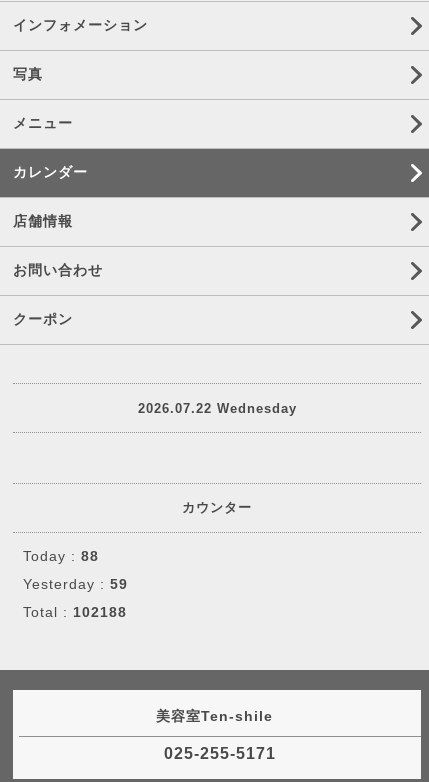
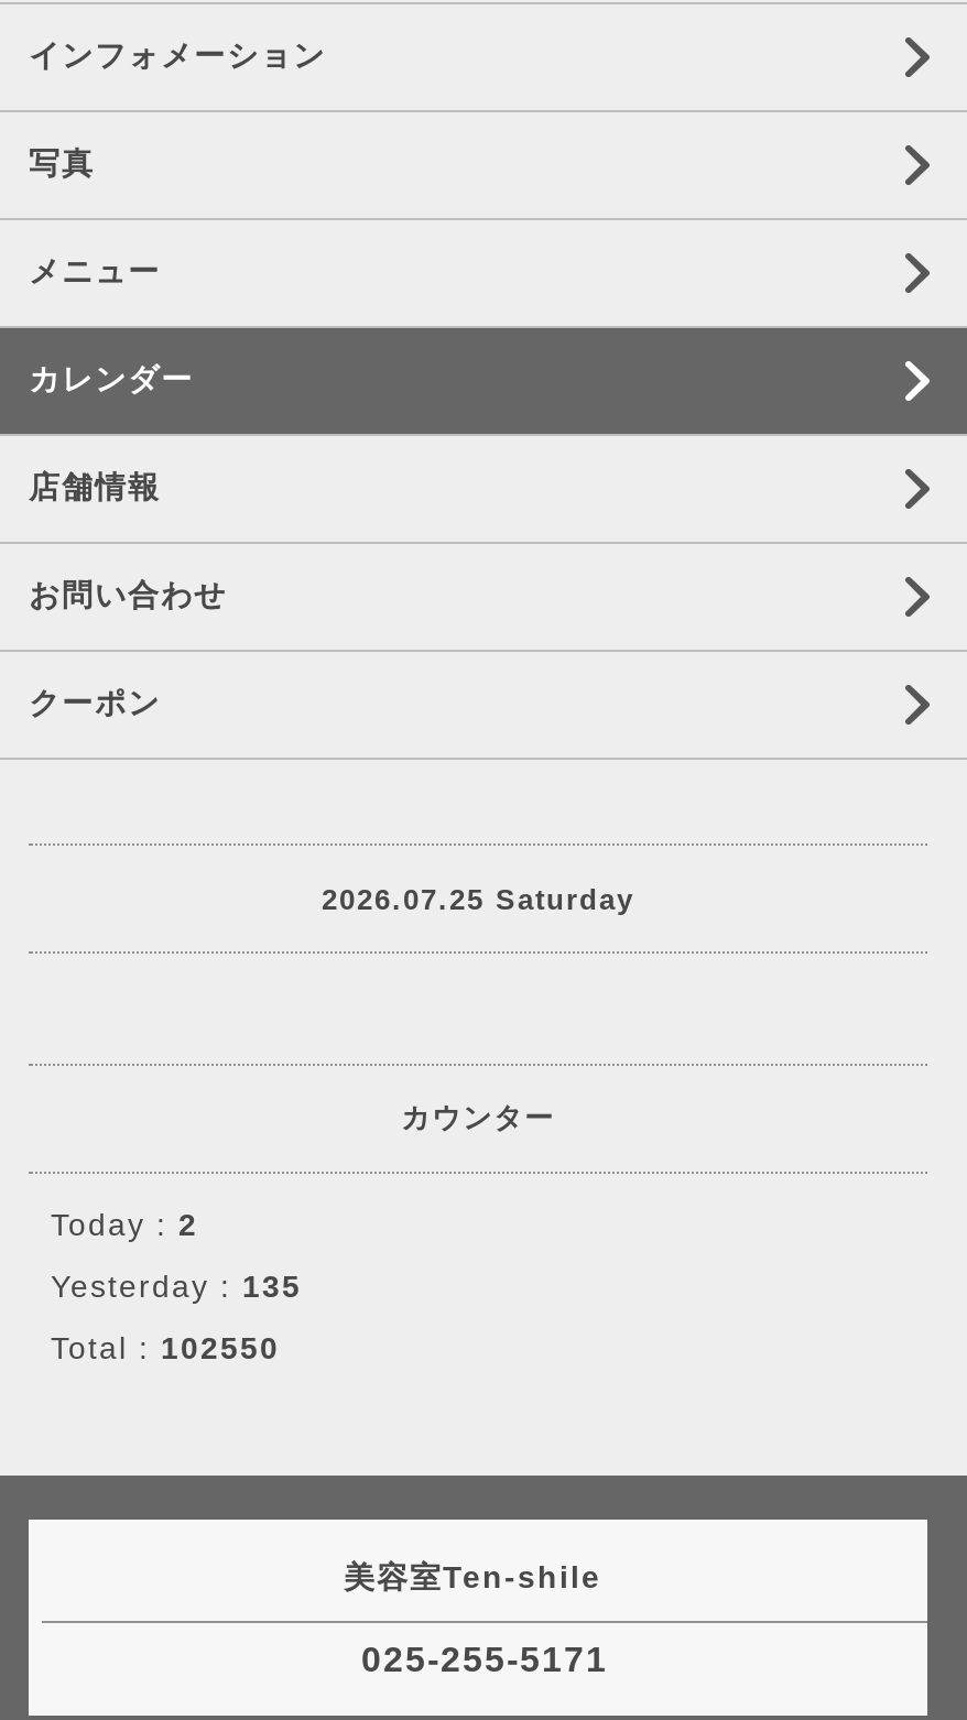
[137,400,296,415] 2026.07.22 Wednesday -> [322,882,634,915] 2026.07.25 Saturday
[23,548,99,564] Today : 88 -> [51,1207,198,1242] Today : 2
[23,576,128,592] Yesterday : 59 -> [51,1269,302,1304] Yesterday : 135
[23,604,127,620] Total : 102188 -> [51,1330,280,1365] Total : 102550

